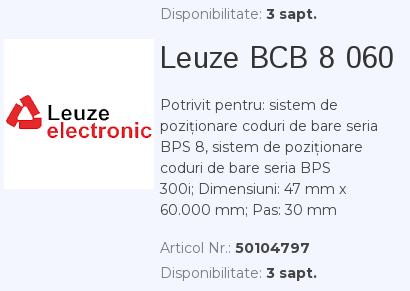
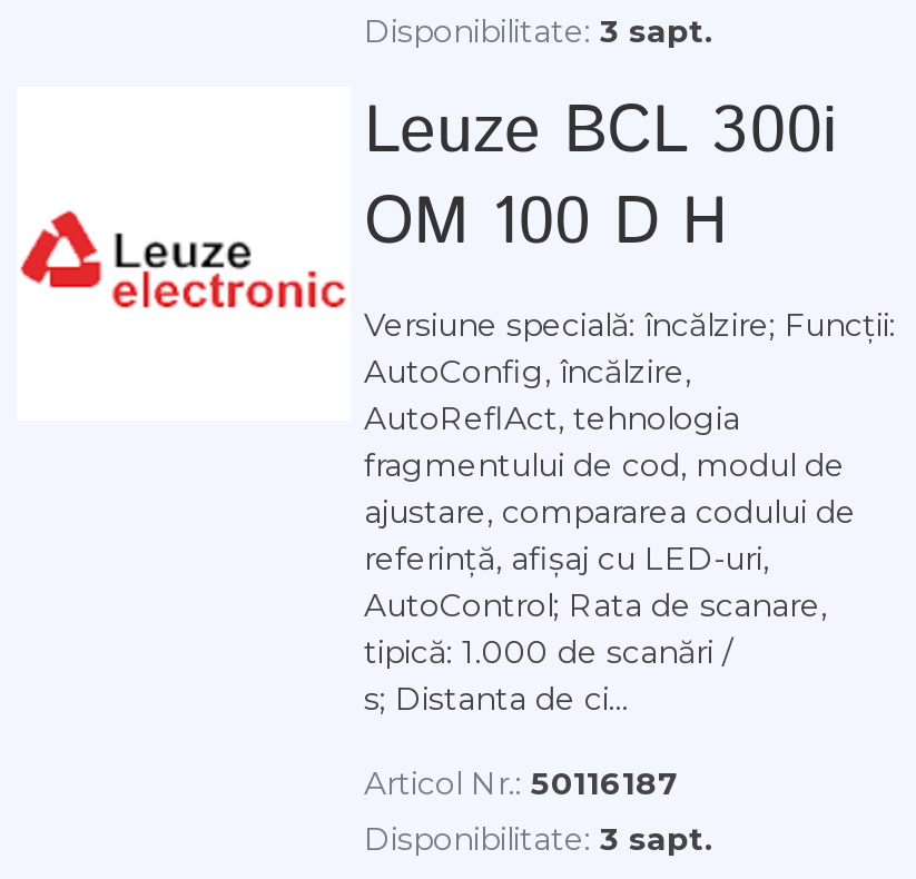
[160,38,394,219] Leuze BCB 8 060 | Potrivit pentru: sistem de | poziționare coduri de bare seria | BPS 8, sistem de poziționare | coduri de bare seria BPS | 300i; Dimensiuni: 47 mm x | 60.000 mm; Pas: 30 mm -> [364,85,896,719] Leuze BCL 300i | OM 100 D H | Versiune specială: încălzire; Funcții: | AutoConfig, încălzire, | AutoReflAct, tehnologia | fragmentului de cod, modul de | ajustare, compararea codului de | referință, afișaj cu LED-uri, | AutoControl; Rata de scanare, | tipică: 1.000 de scanări / | s; Distanta de ci...
[160,239,310,257] Articol Nr.: 50104797 -> [364,763,680,803] Articol Nr.: 50116187

